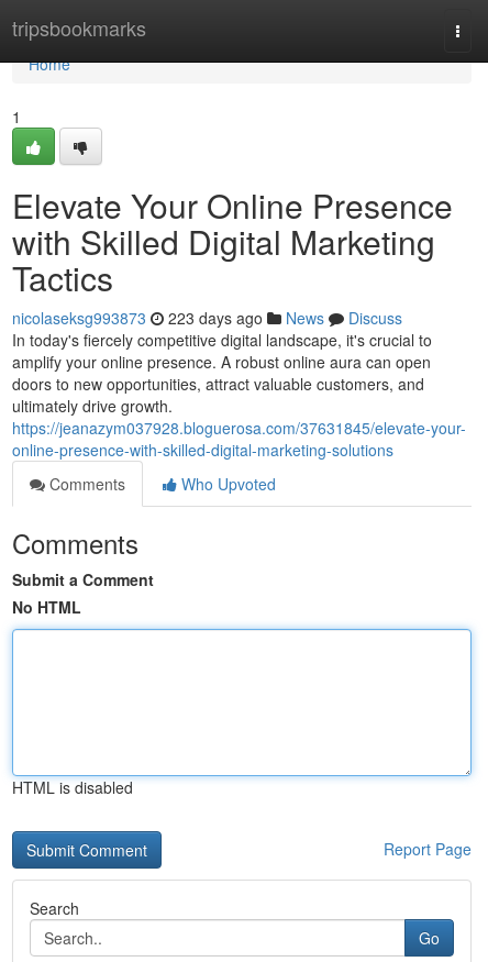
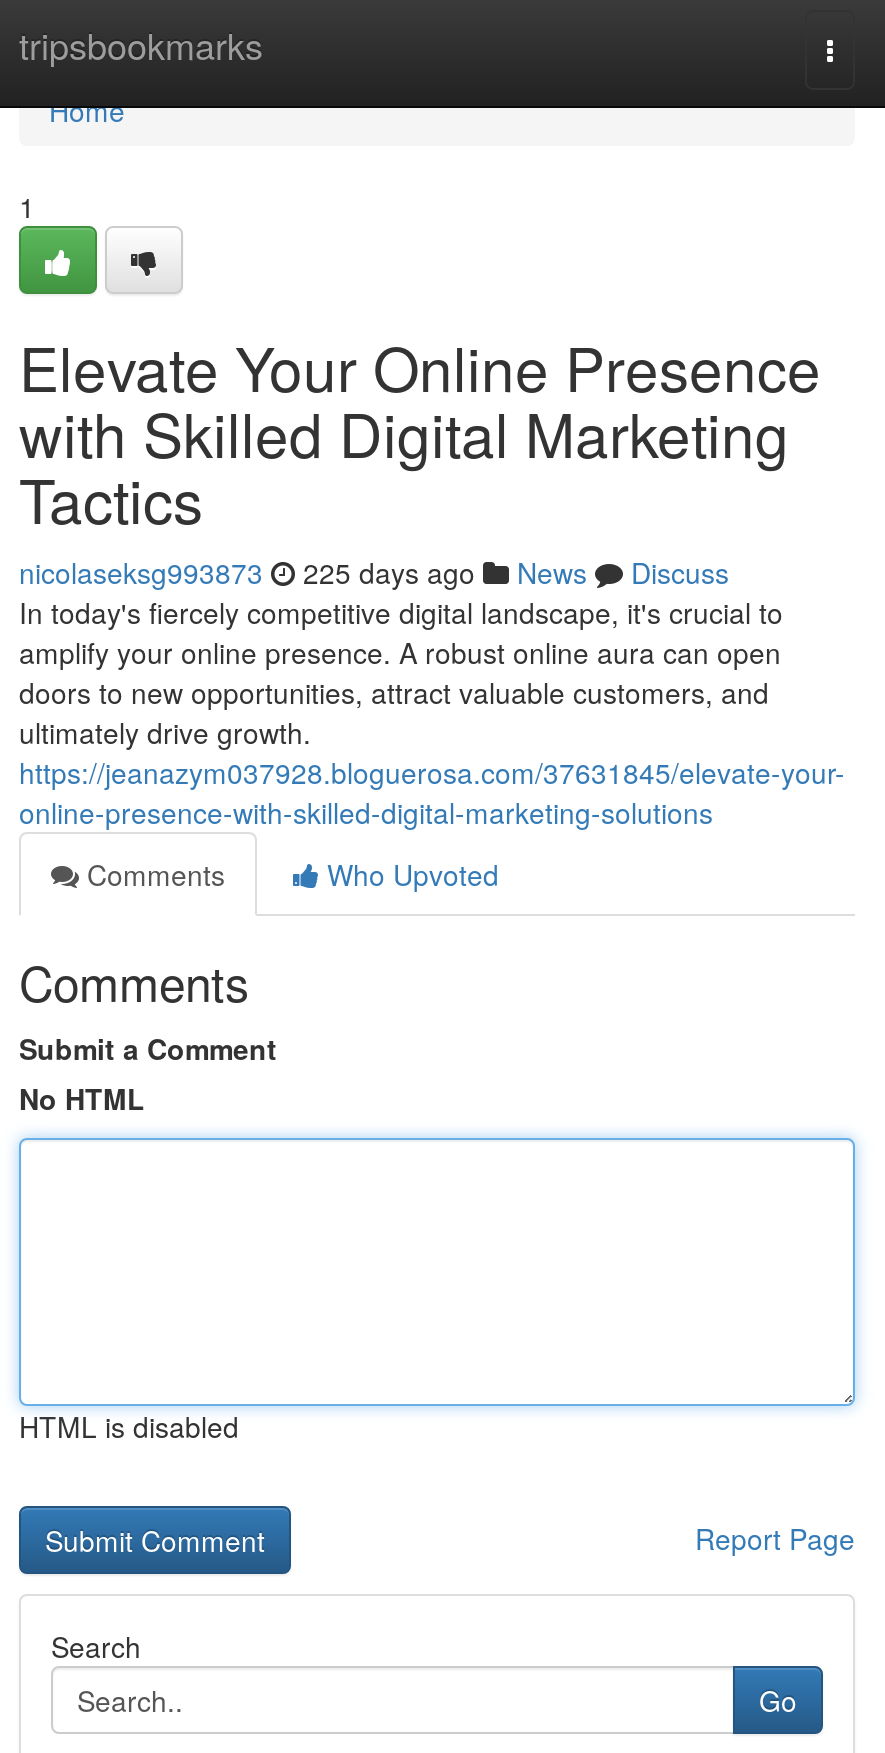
[12,307,402,329] nicolaseksg993873 223 days ago News Discuss -> [19,552,729,592] nicolaseksg993873 225 days ago News Discuss

